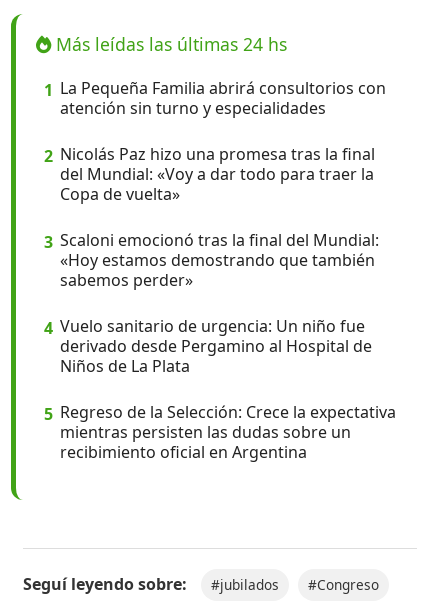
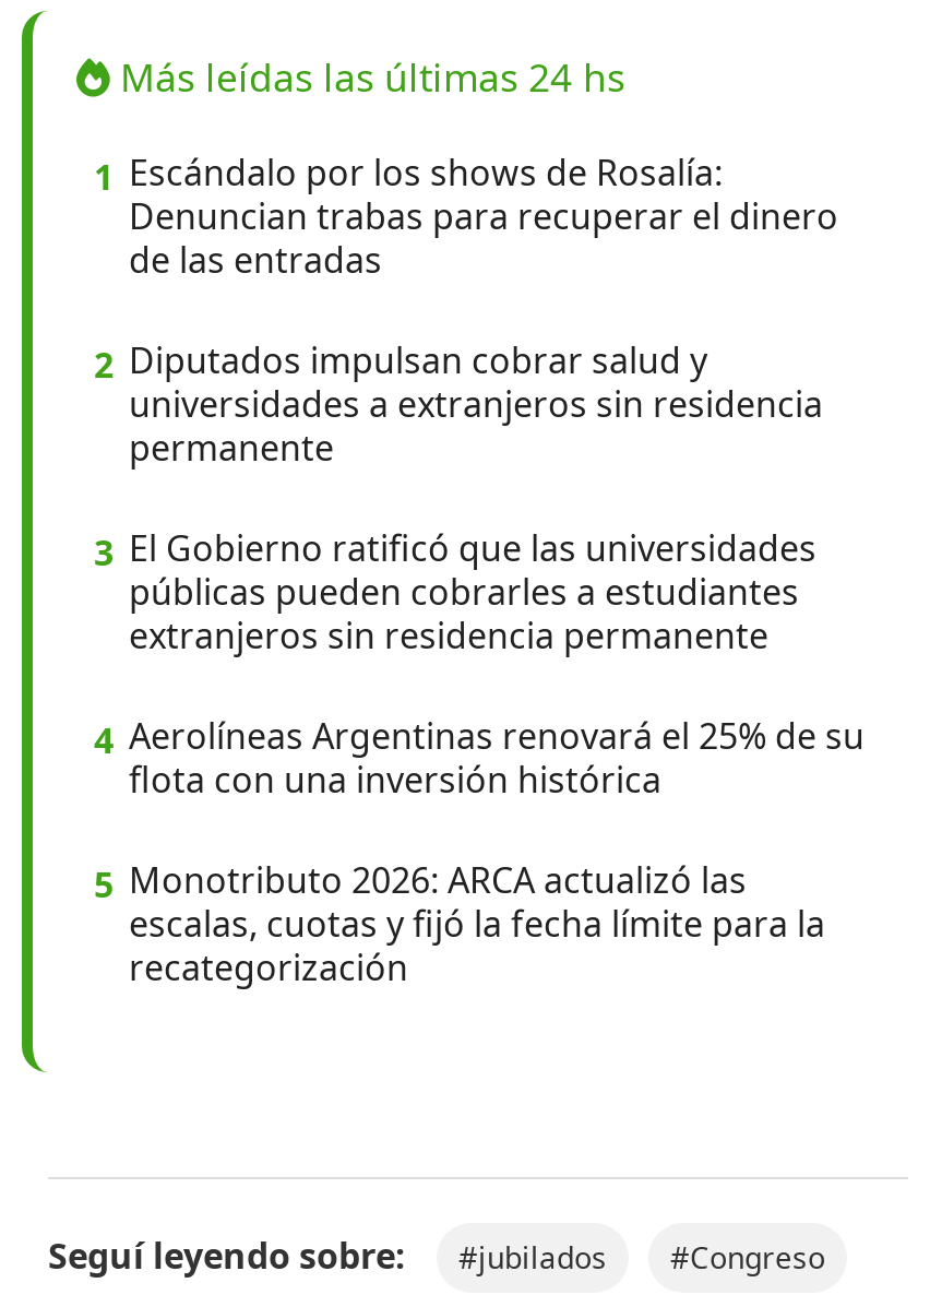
[44,77,386,119] 1 La Pequeña Familia abrirá consultorios con | atención sin turno y especialidades -> [94,149,838,285] 1 Escándalo por los shows de Rosalía: | Denuncian trabas para recuperar el dinero | de las entradas
[44,143,375,205] 2 Nicolás Paz hizo una promesa tras la final | del Mundial: «Voy a dar todo para traer la | Copa de vuelta» -> [94,337,823,473] 2 Diputados impulsan cobrar salud y | universidades a extranjeros sin residencia | permanente
[44,229,379,291] 3 Scaloni emocionó tras la final del Mundial: | «Hoy estamos demostrando que también | sabemos perder» -> [94,525,816,660] 3 El Gobierno ratificó que las universidades | públicas pueden cobrarles a estudiantes | extranjeros sin residencia permanente
[44,315,372,377] 4 Vuelo sanitario de urgencia: Un niño fue | derivado desde Pergamino al Hospital de | Niños de La Plata -> [94,713,865,805] 4 Aerolíneas Argentinas renovará el 25% de su | flota con una inversión histórica
[44,401,396,463] 5 Regreso de la Selección: Crece la expectativa | mientras persisten las dudas sobre un | recibimiento oficial en Argentina -> [94,857,825,992] 5 Monotributo 2026: ARCA actualizó las | escalas, cuotas y fijó la fecha límite para la | recategorización

